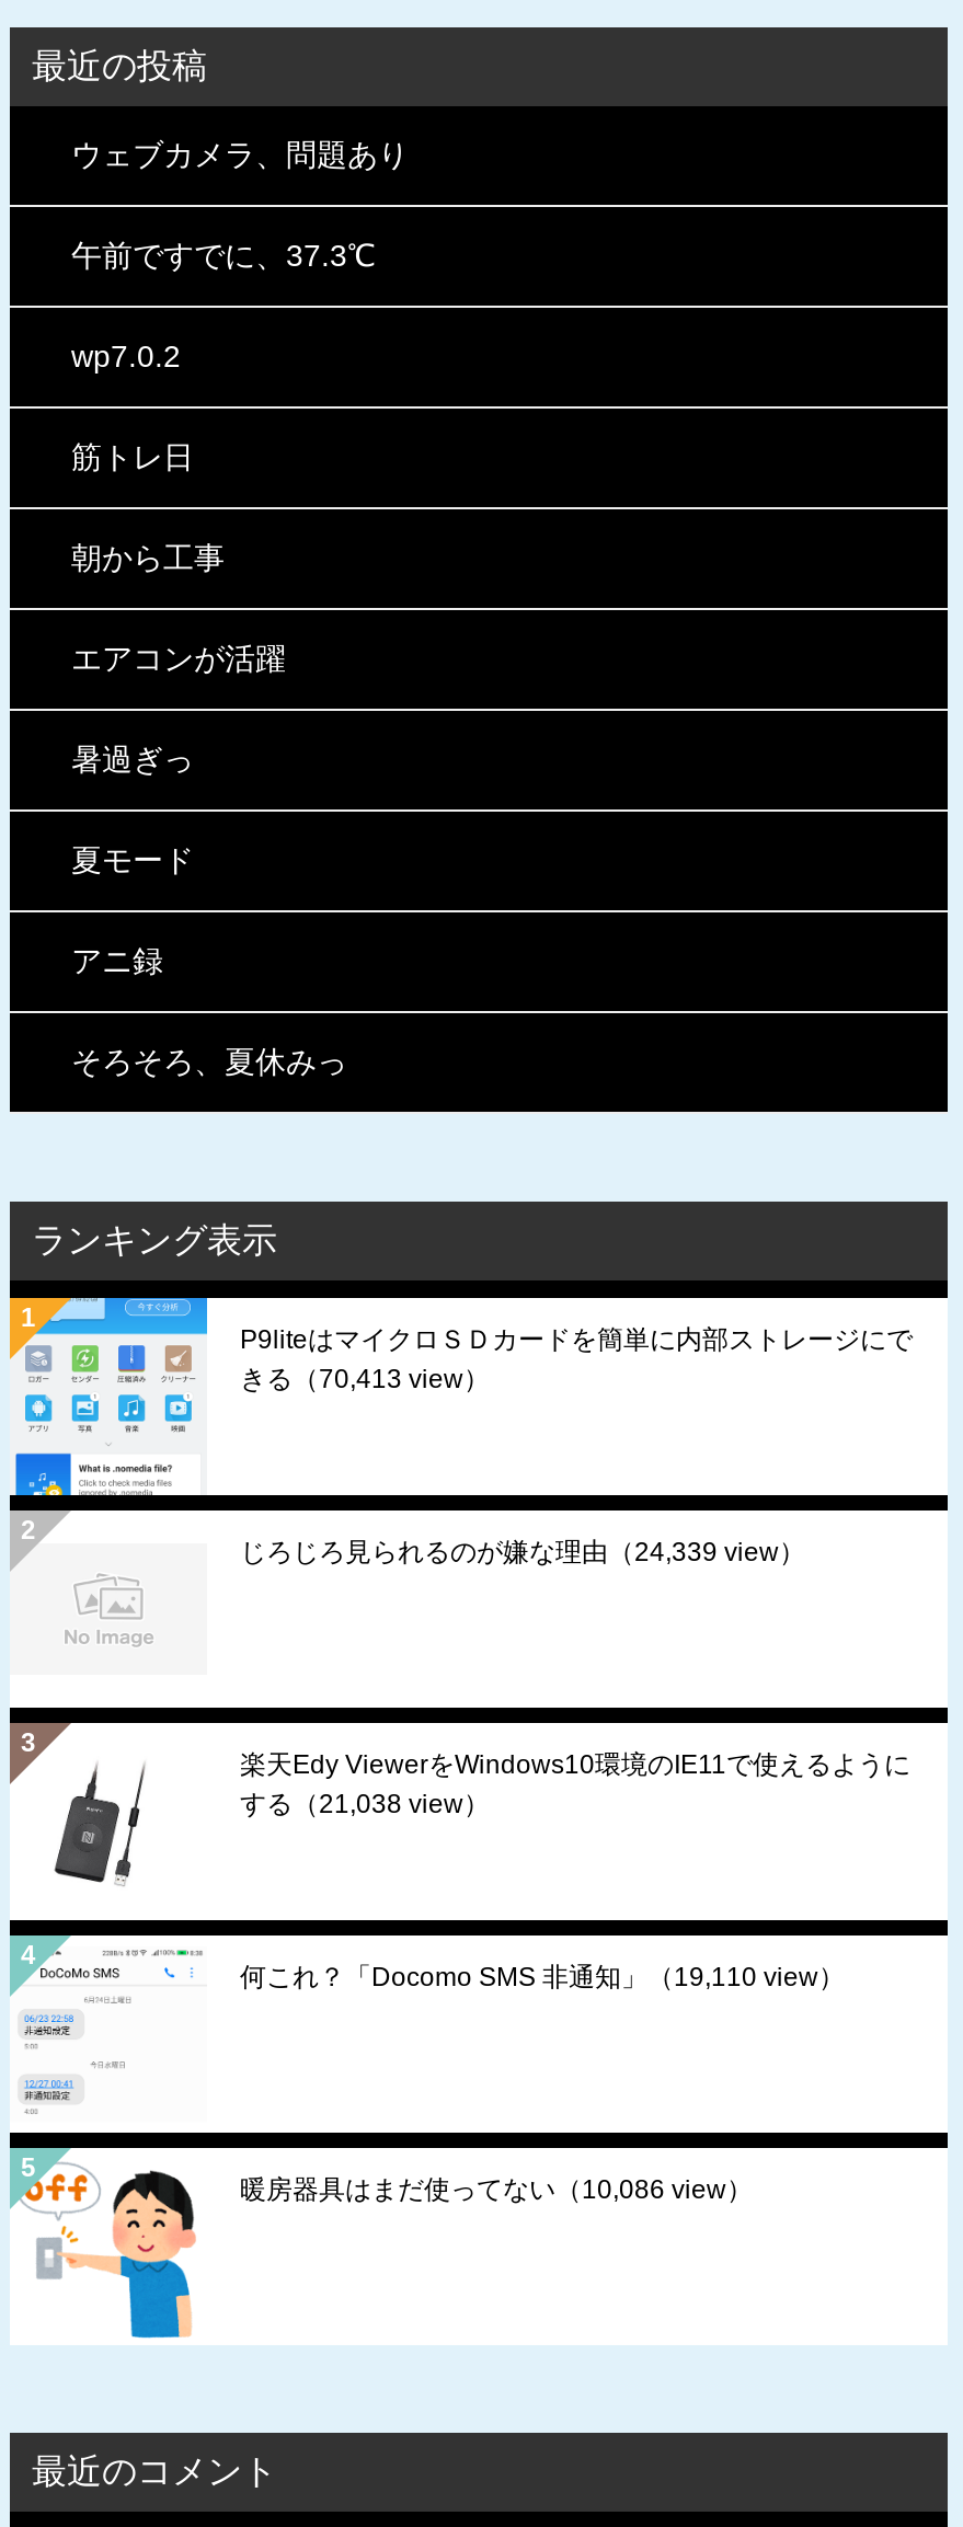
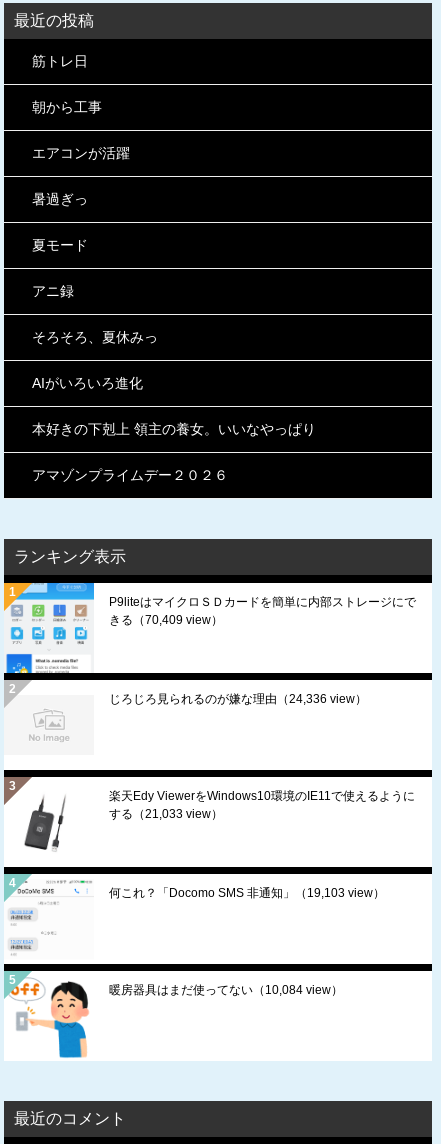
[71,137,409,374] ウェブカメラ、問題あり | 午前ですでに、37.3℃ | wp7.0.2 -> none
moved [71,440,347,1079] -> [32,53,158,345]: 筋トレ日 | 朝から工事 | エアコンが活躍 | 暑過ぎっ | 夏モード | アニ録 | そろそろ、夏休みっ
none -> [32,375,316,483] AIがいろいろ進化 | 本好きの下剋上 領主の養女。いいなやっぱり | アマゾンプライムデー２０２６
[240,1364,490,1395] きる（70,413 view） -> [109,613,223,627] きる（70,409 view）
[240,1537,805,1568] じろじろ見られるのが嫌な理由（24,339 view） -> [109,692,367,706] じろじろ見られるのが嫌な理由（24,336 view）
[240,1789,490,1820] する（21,038 view） -> [109,807,223,821] する（21,033 view）
[240,1962,845,1993] 何これ？「Docomo SMS 非通知」（19,110 view） -> [109,886,385,900] 何これ？「Docomo SMS 非通知」（19,103 view）
[240,2175,753,2205] 暖房器具はまだ使ってない（10,086 view） -> [109,983,343,997] 暖房器具はまだ使ってない（10,084 view）

